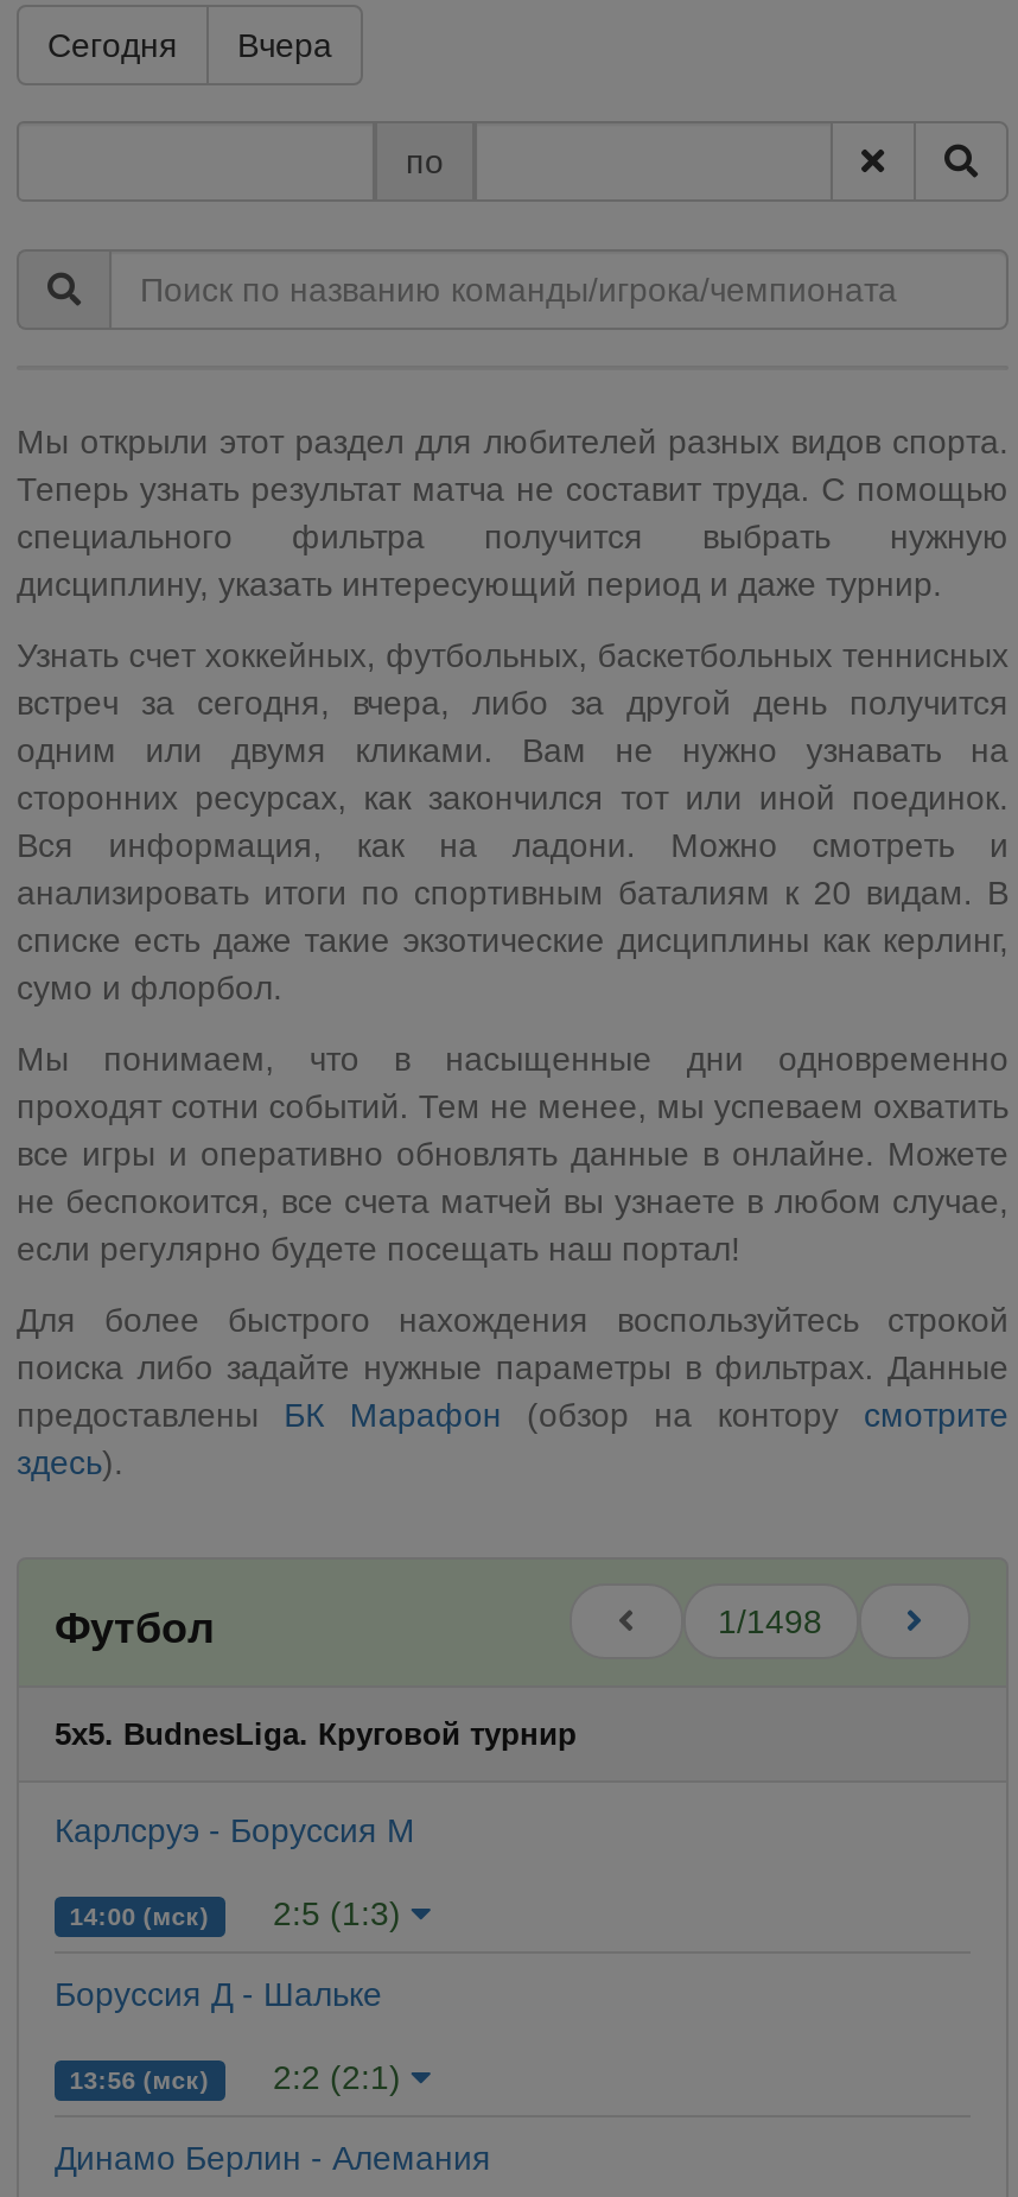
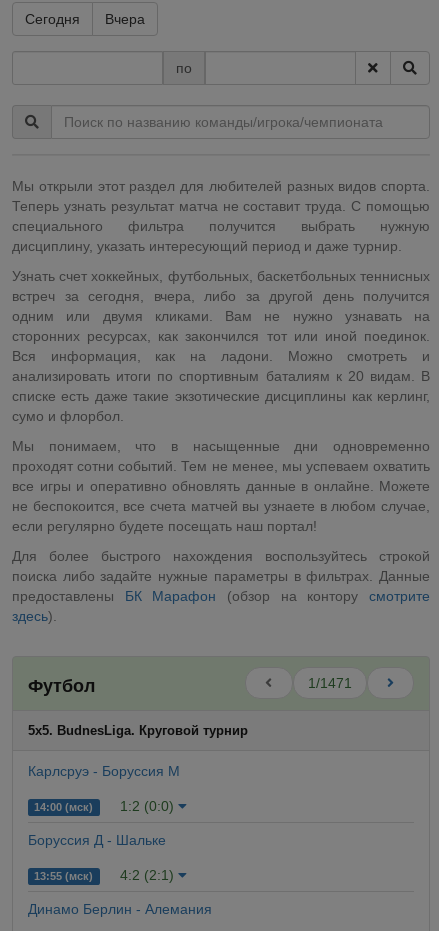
[718,1602,822,1640] 1/1498 -> [307,675,351,691] 1/1471
[273,1894,401,1932] 2:5 (1:3) -> [120,798,174,814] 1:2 (0:0)
[70,2065,210,2094] 13:56 (мск) -> [34,870,93,882] 13:55 (мск)
[273,2058,401,2096] 2:2 (2:1) -> [120,867,174,883] 4:2 (2:1)

